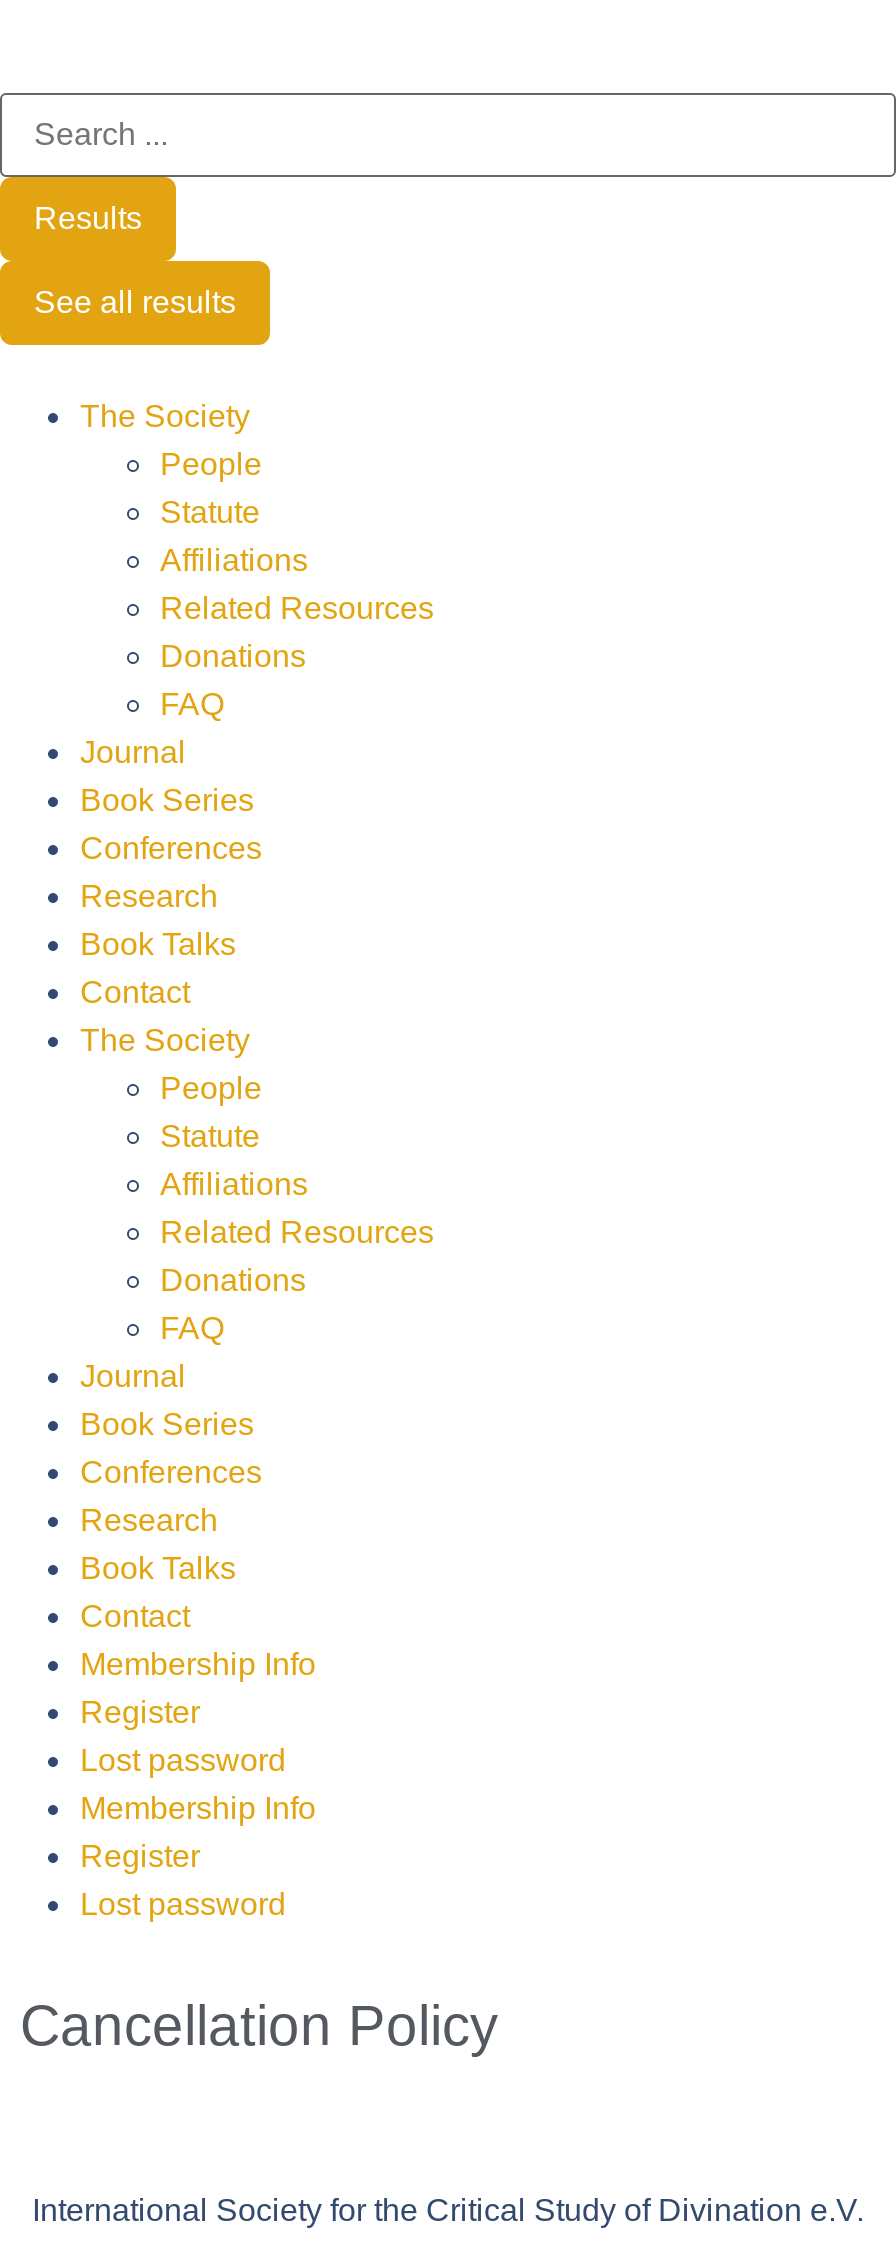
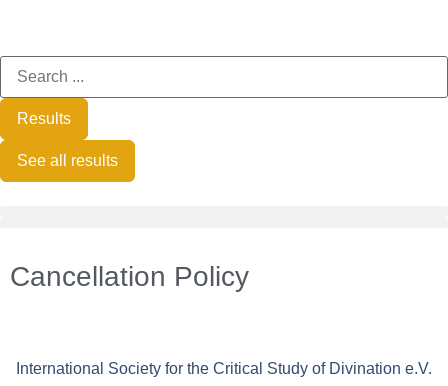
[80,399,434,1921] The Society | People | Statute | Affiliations | Related Resources | Donations | FAQ | Journal | Book Series | Conferences | Research | Book Talks | Contact | The Society | People | Statute | Affiliations | Related Resources | Donations | FAQ | Journal | Book Series | Conferences | Research | Book Talks | Contact | Membership Info | Register | Lost password | Membership Info | Register | Lost password -> none

